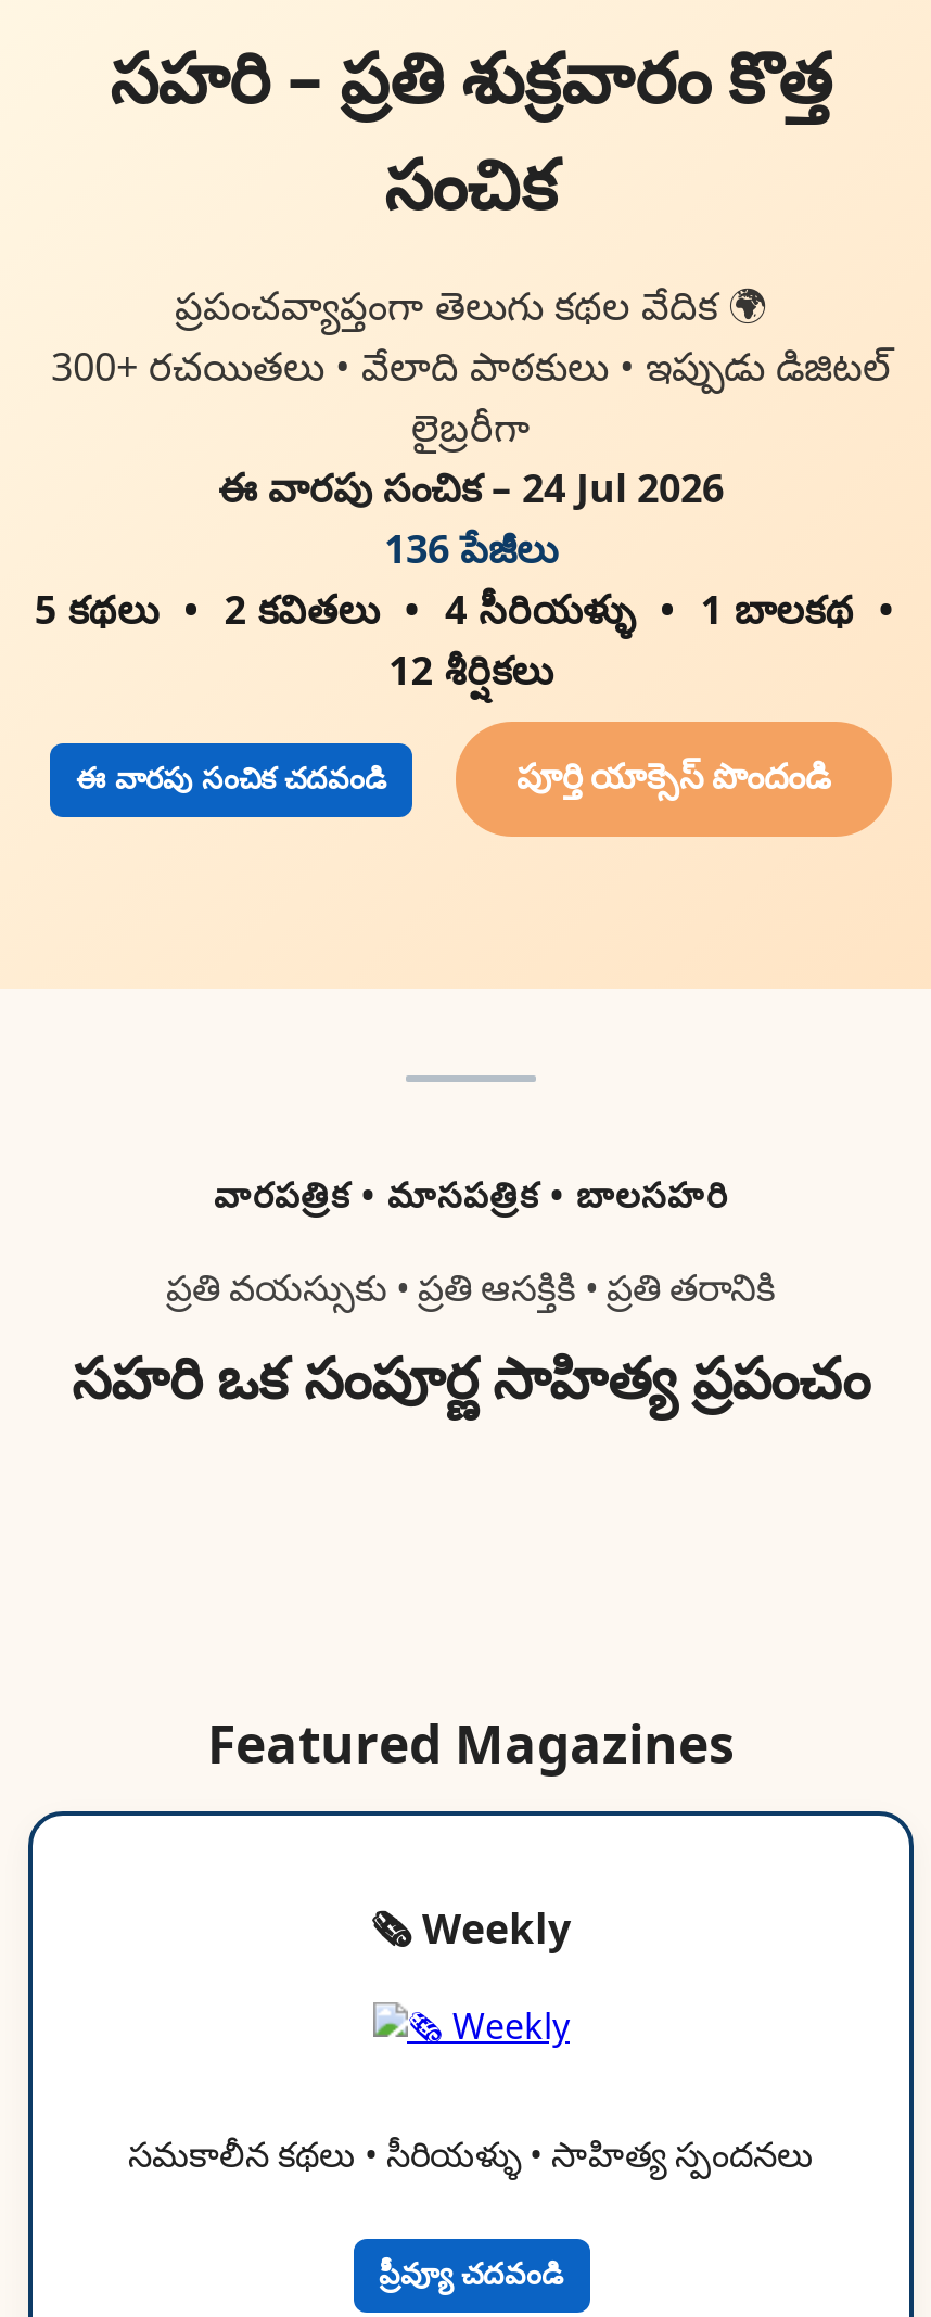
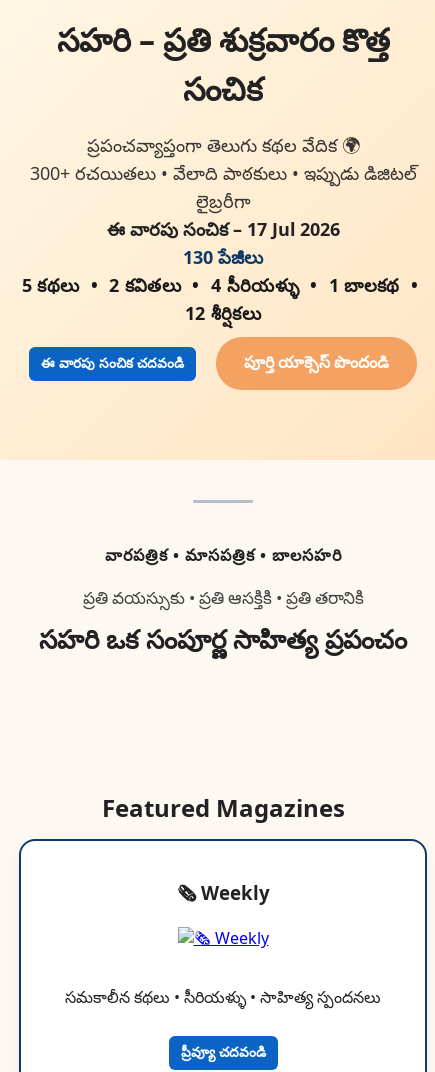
[218,460,724,512] ఈ వారపు సంచిక – 24 Jul 2026 -> [106,216,339,240] ఈ వారపు సంచిక – 17 Jul 2026
[384,521,558,573] 136 పేజీలు -> [183,244,263,268] 130 పేజీలు

